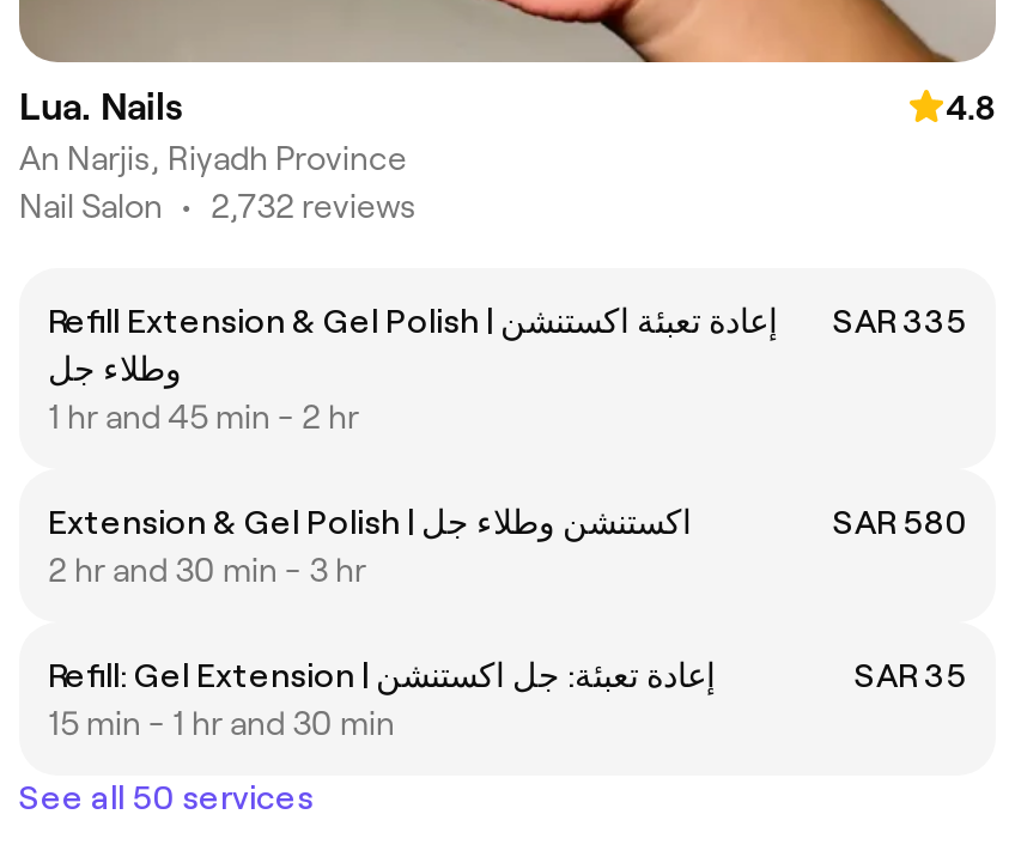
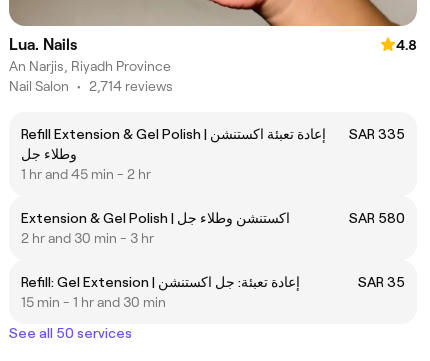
[19,186,417,224] Nail Salon • 2,732 reviews -> [9,77,173,93] Nail Salon • 2,714 reviews

